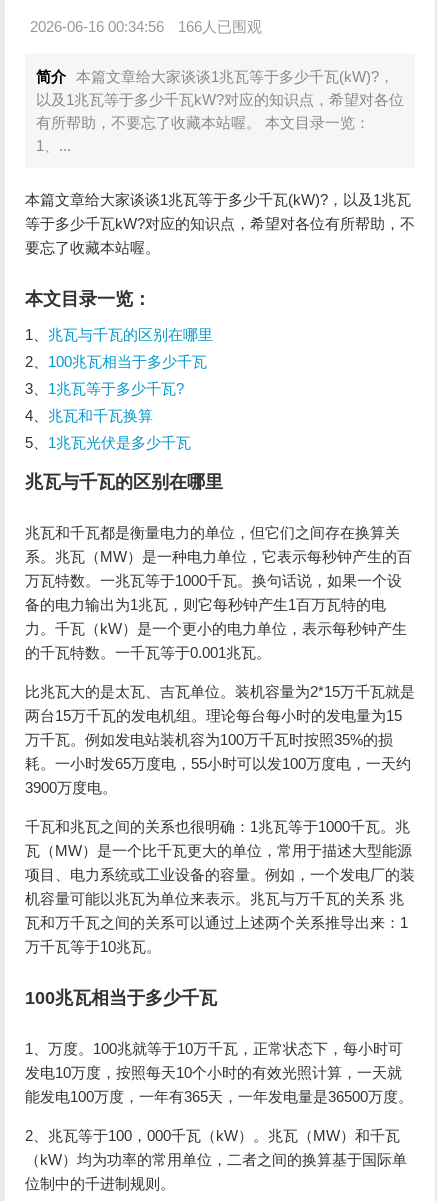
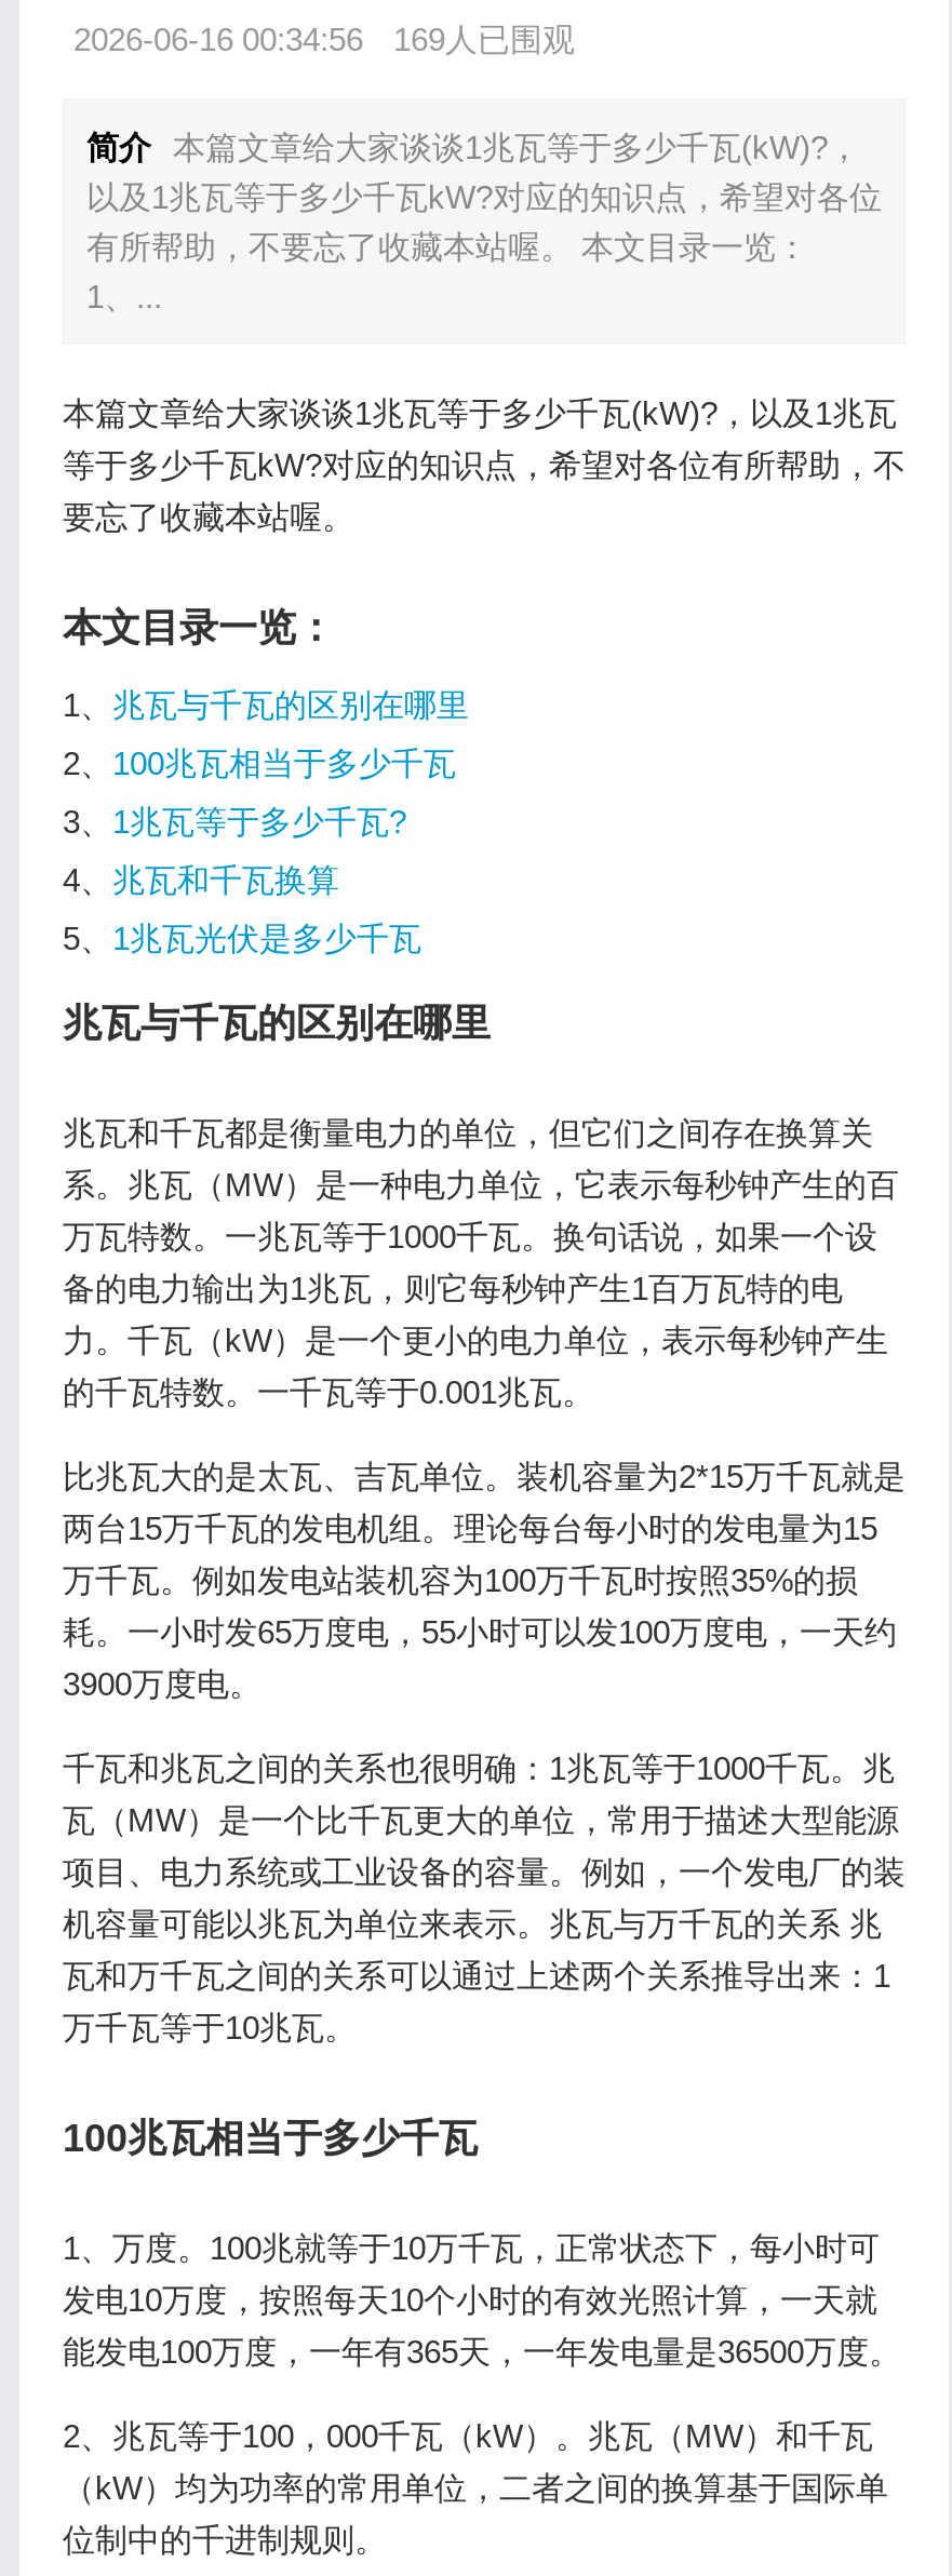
[30,18,262,35] 2026-06-16 00:34:56 166人已围观 -> [73,21,575,57] 2026-06-16 00:34:56 169人已围观

